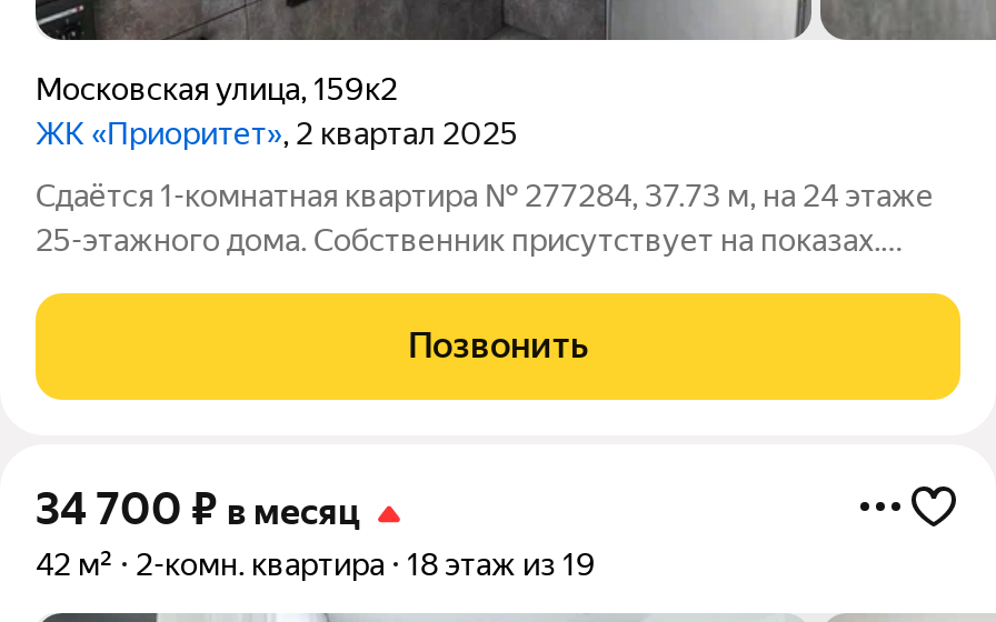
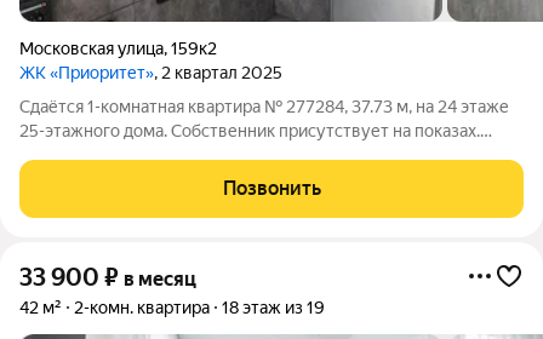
[36,482,360,535] 34 700 ₽ в месяц -> [19,262,196,292] 33 900 ₽ в месяц

